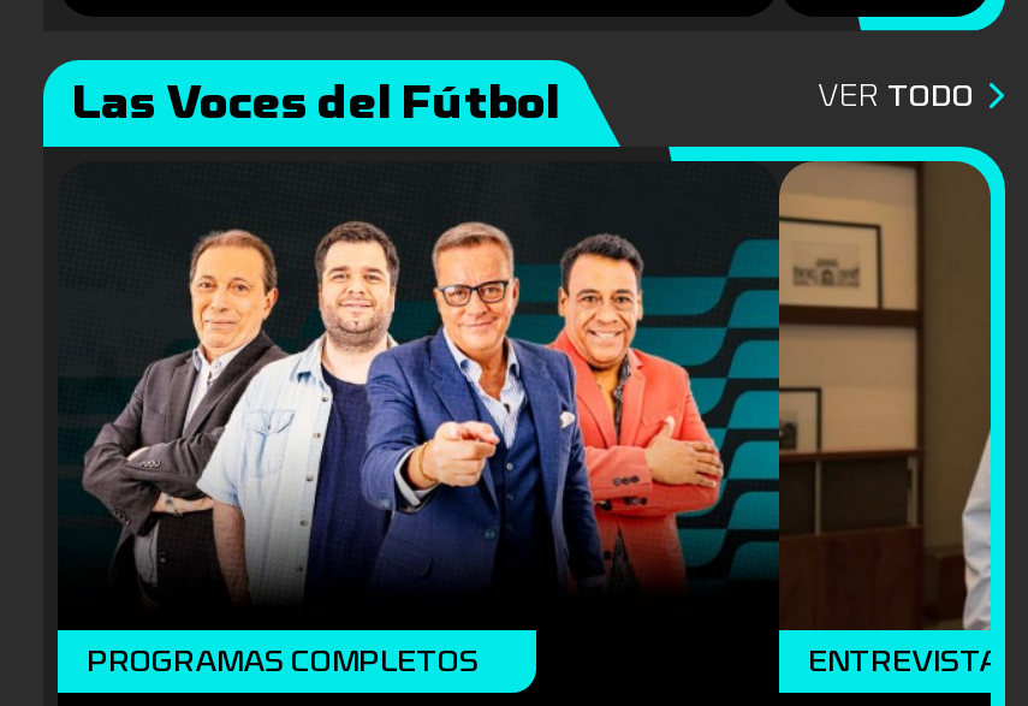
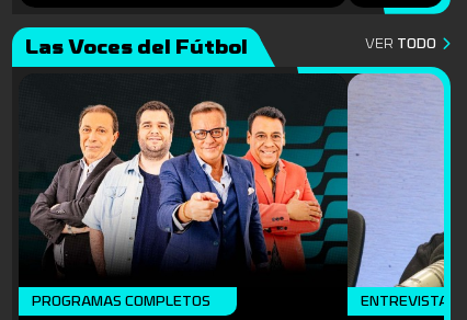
[777,159,993,633] [image] -> [346,72,445,288] [image]

